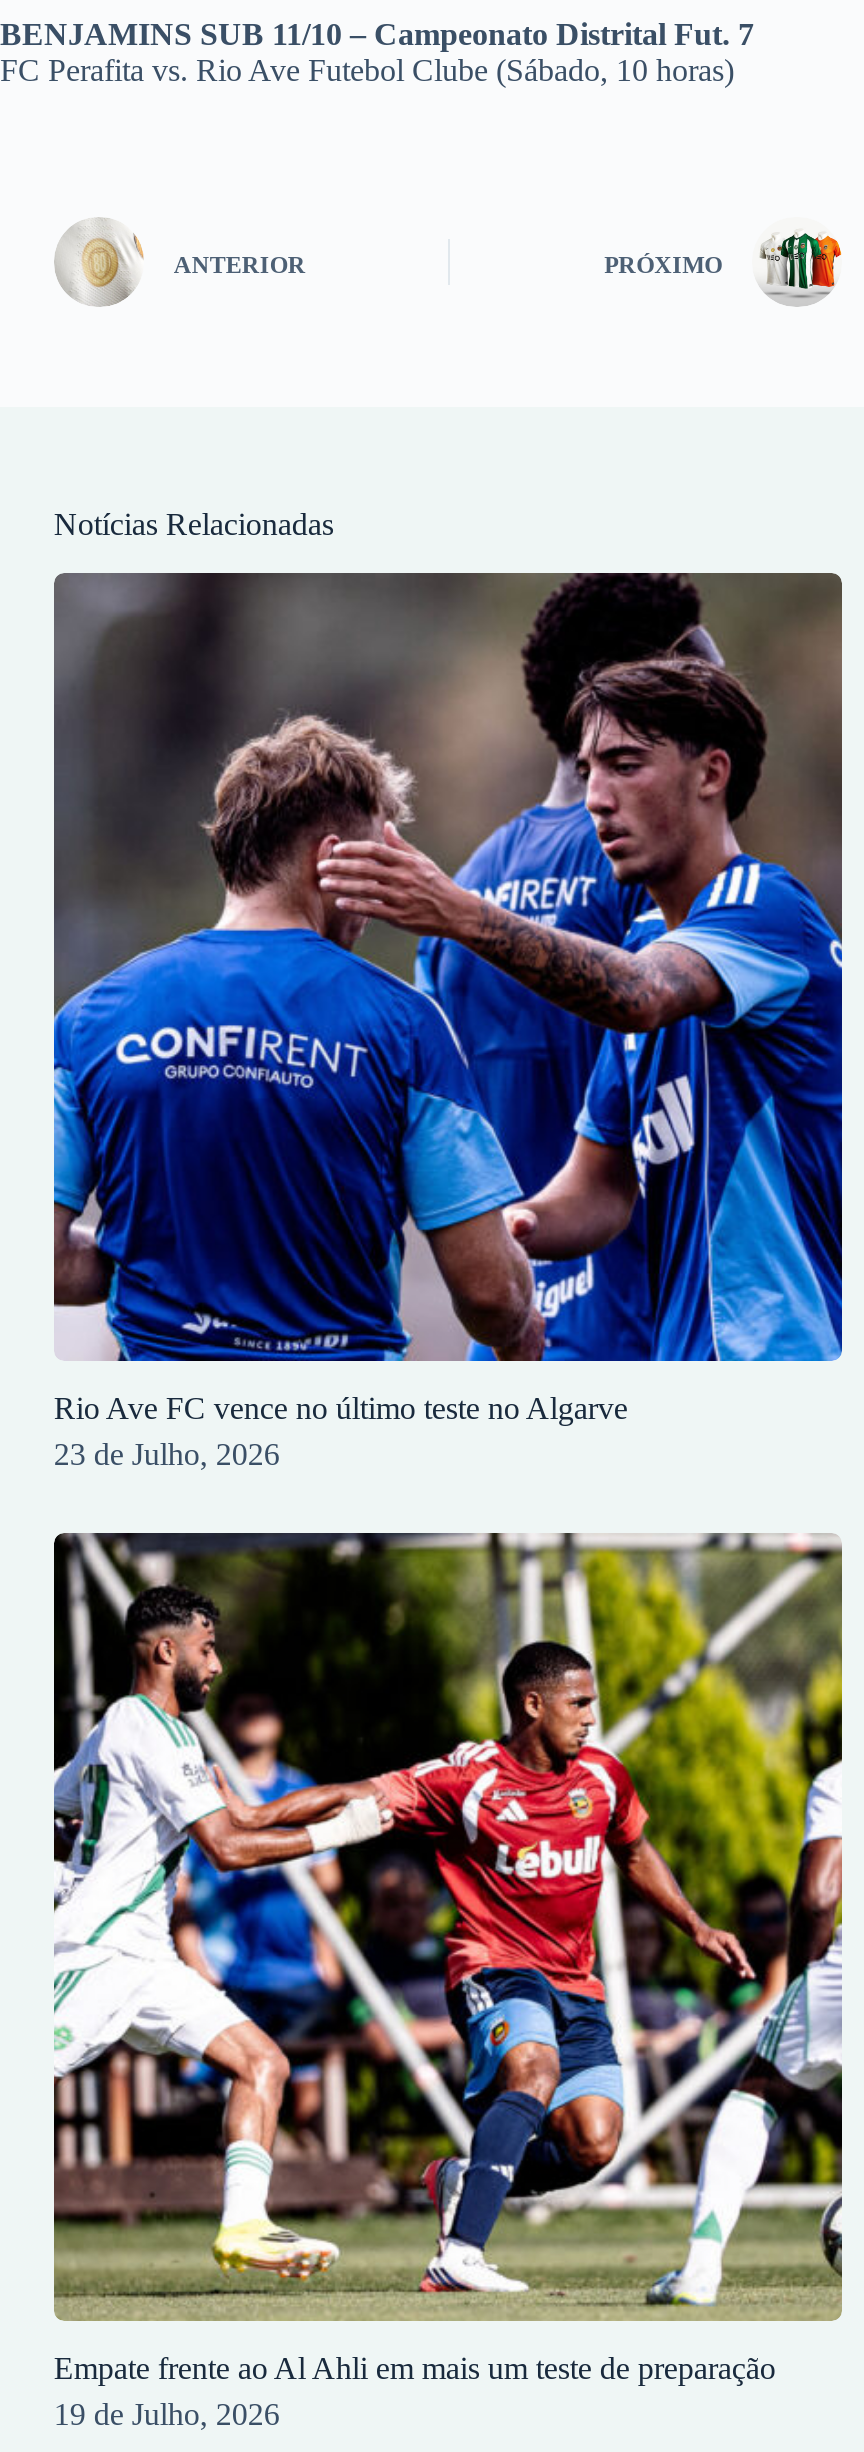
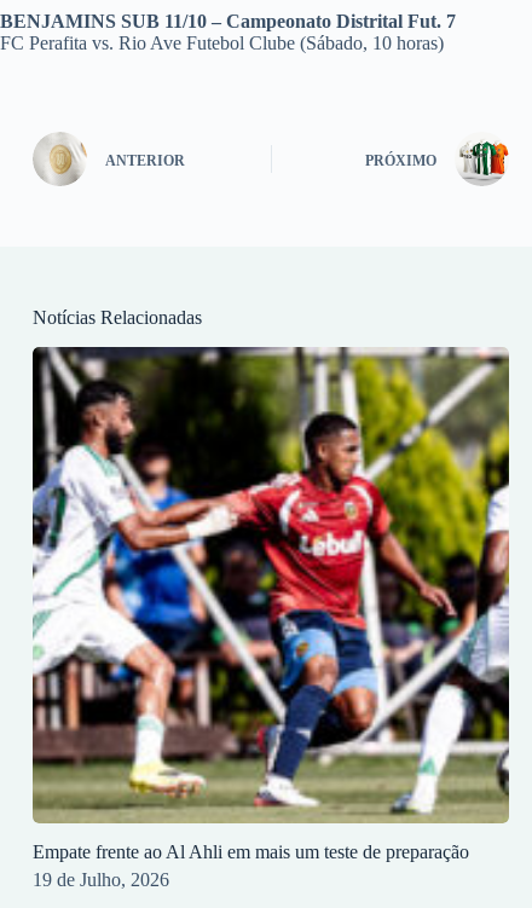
[52,571,844,1471] [image] | Rio Ave FC vence no último teste no Algarve | 23 de Julho, 2026 -> none

